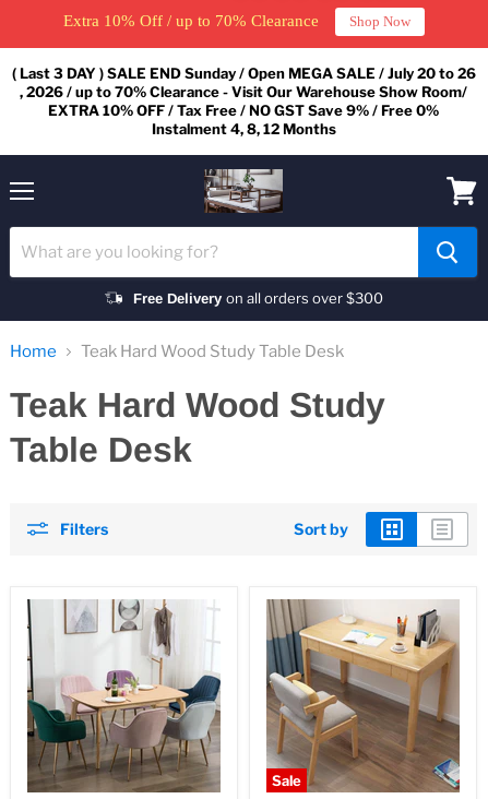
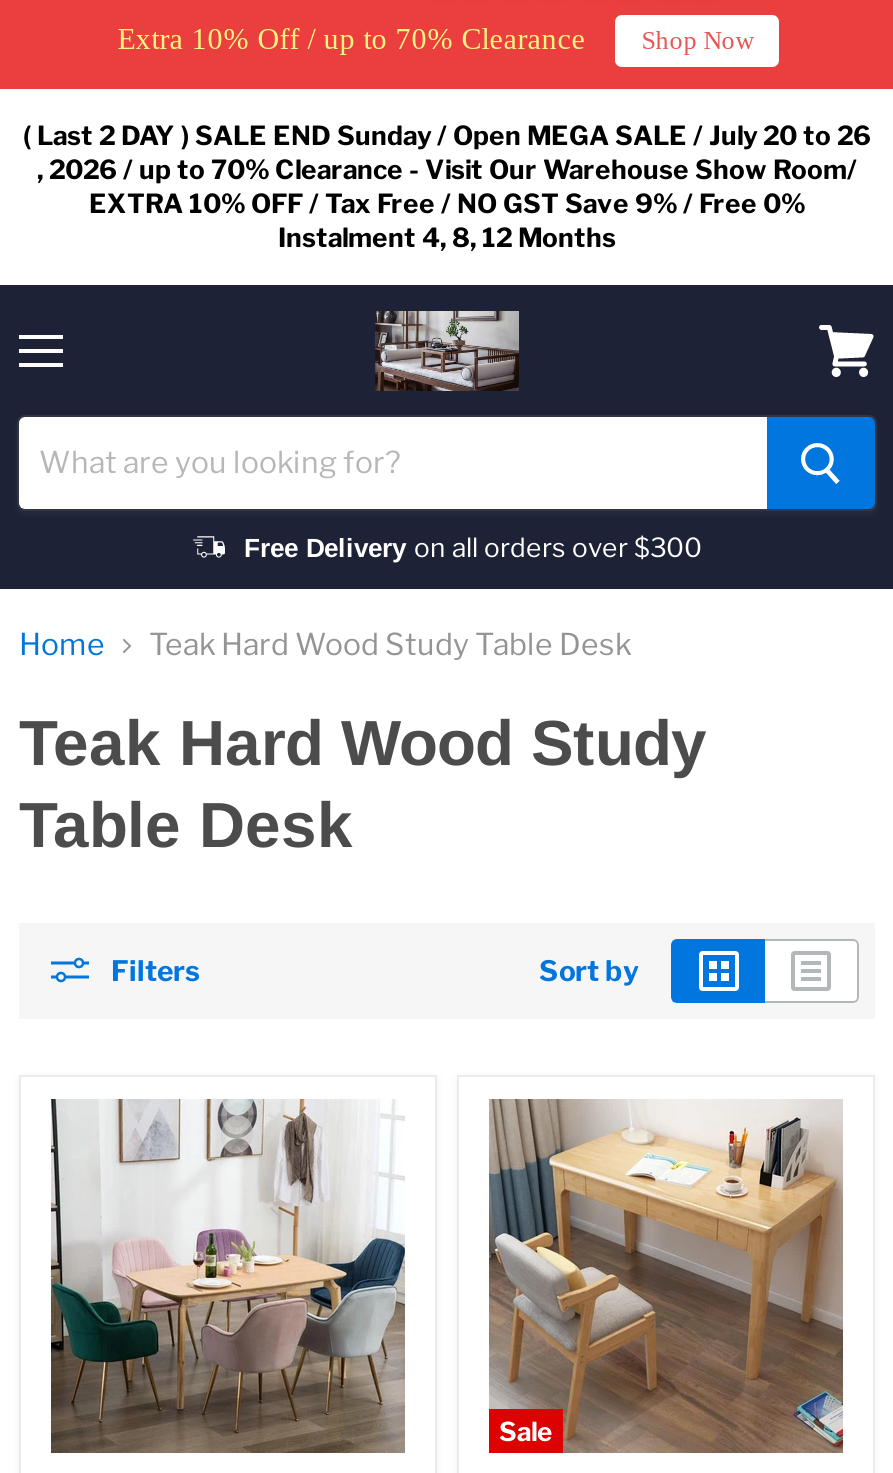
[11,64,475,82] ( Last 3 DAY ) SALE END Sunday / Open MEGA SALE / July 20 to 26 -> [23,119,871,151] ( Last 2 DAY ) SALE END Sunday / Open MEGA SALE / July 20 to 26

